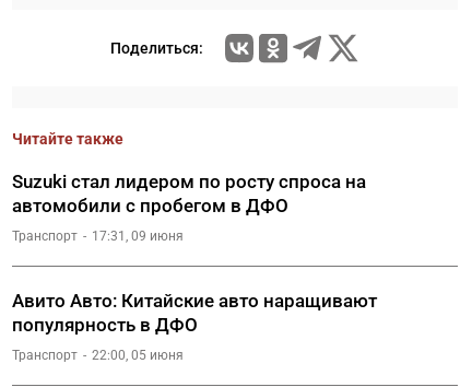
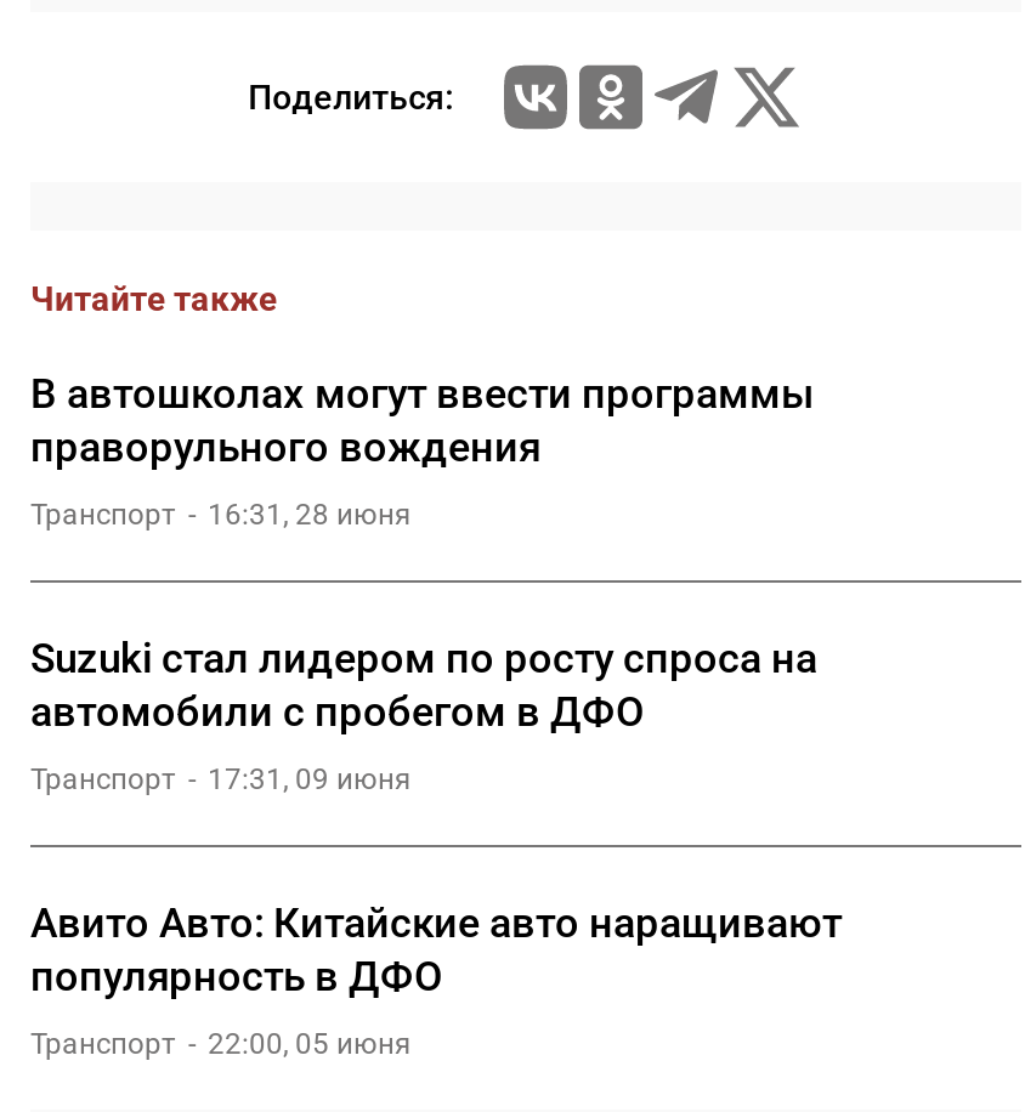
none -> [30,369,815,531] В автошколах могут ввести программы | праворульного вождения | Транспорт | 16:31, 28 июня

